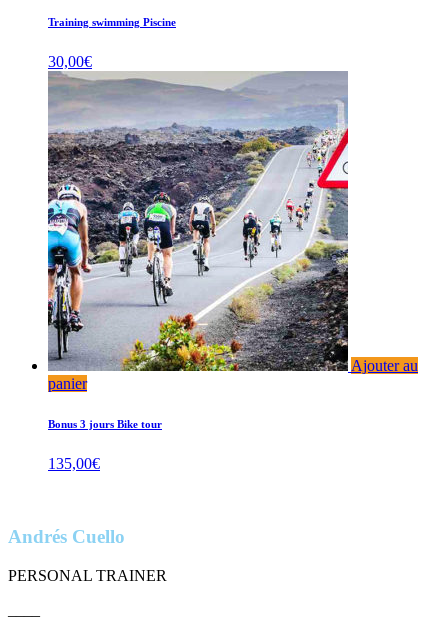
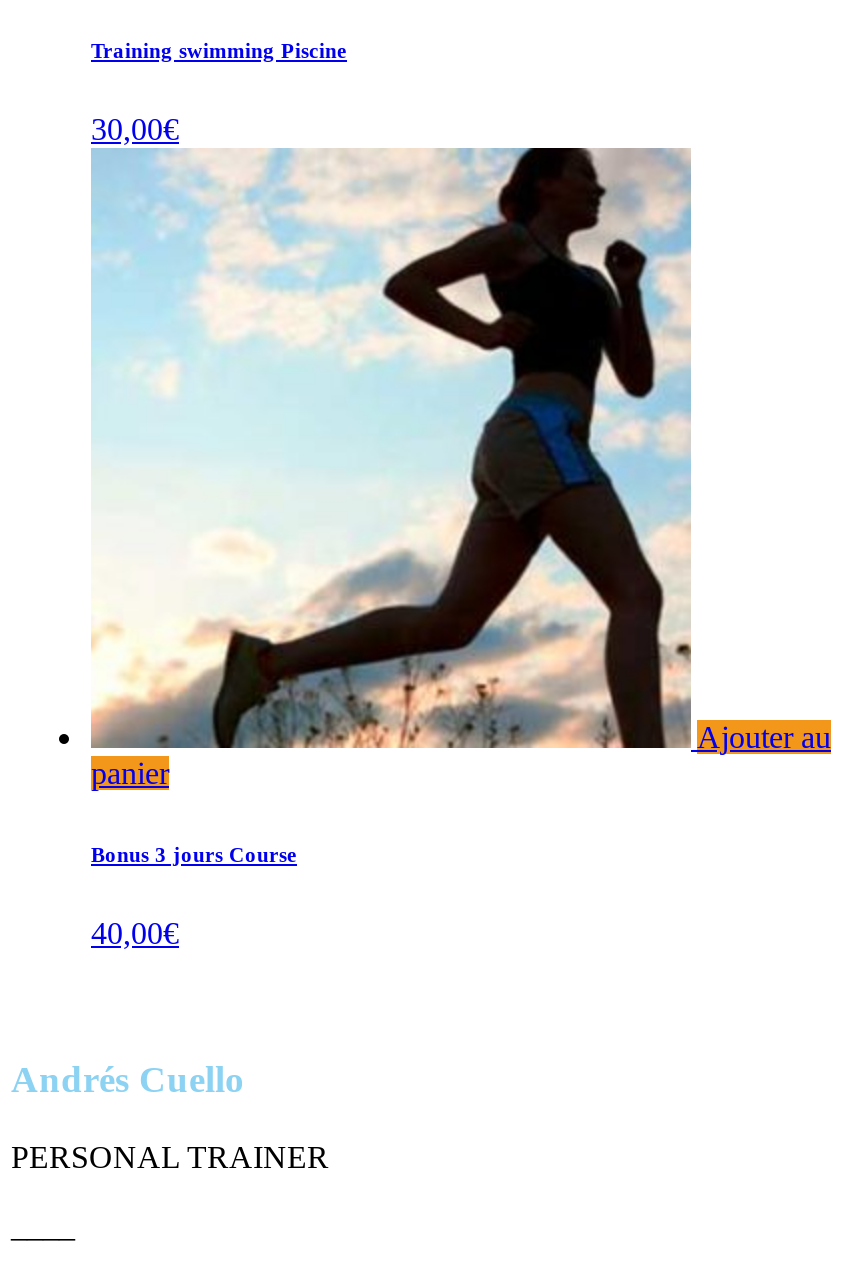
[47,71,349,372] [image] -> [91,146,693,750] [image]
[48,418,162,430] Bonus 3 jours Bike tour -> [91,842,297,866] Bonus 3 jours Course
[48,455,100,472] 135,00€ -> [91,916,179,950] 40,00€

